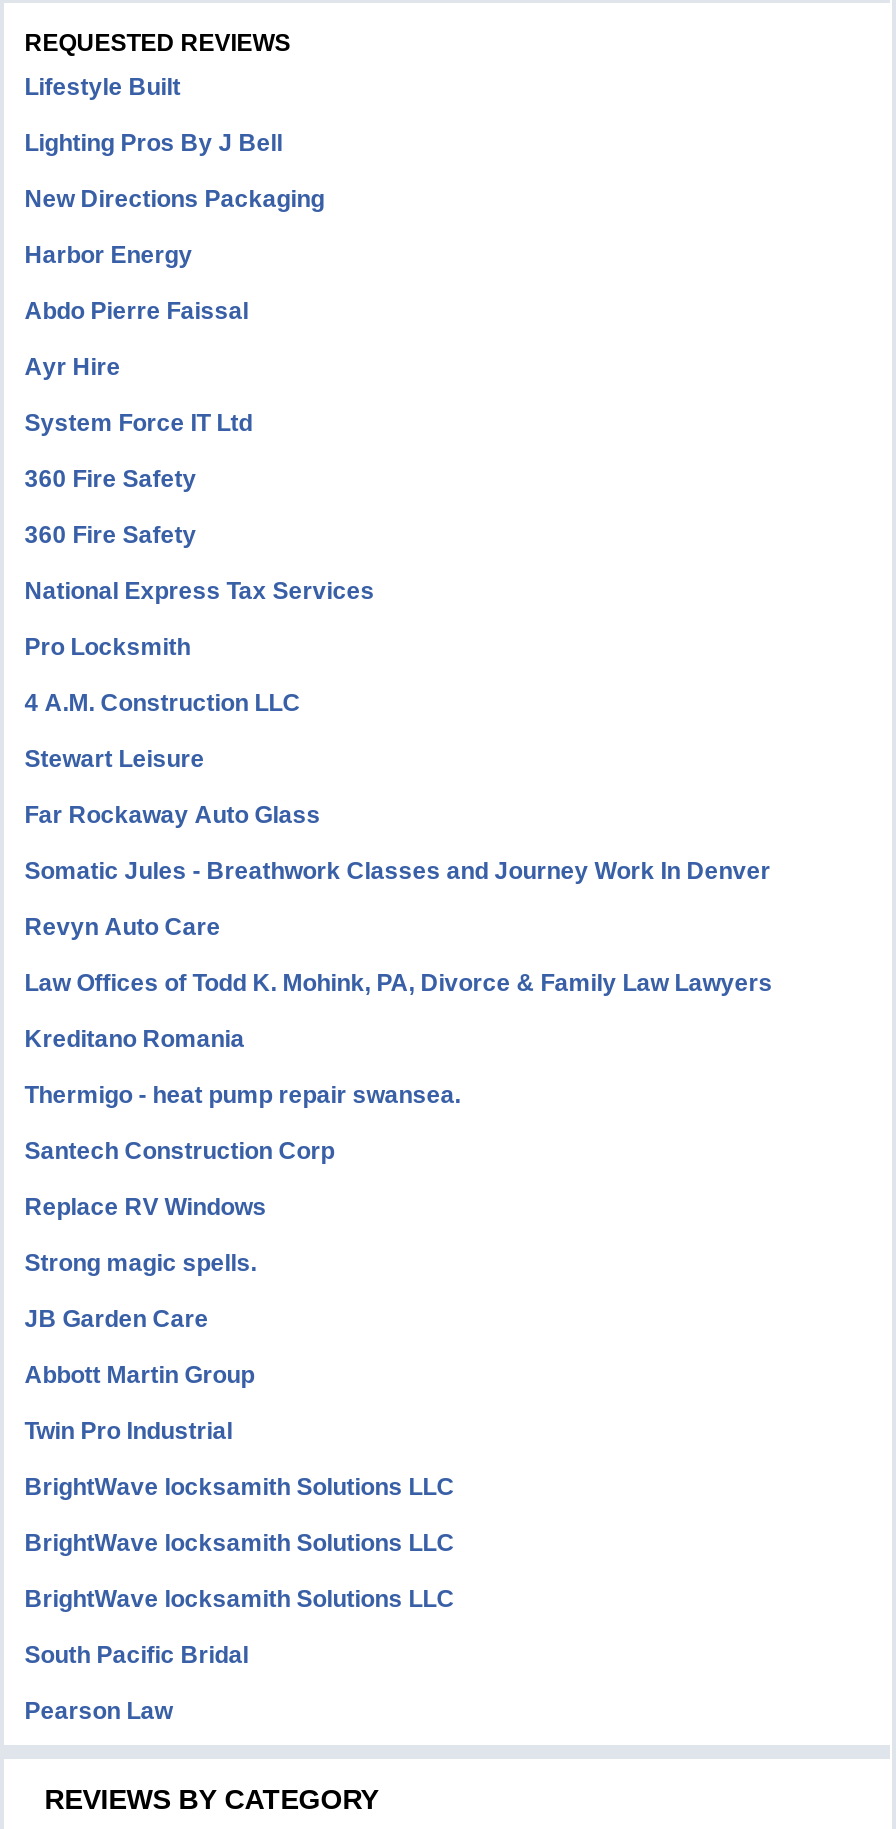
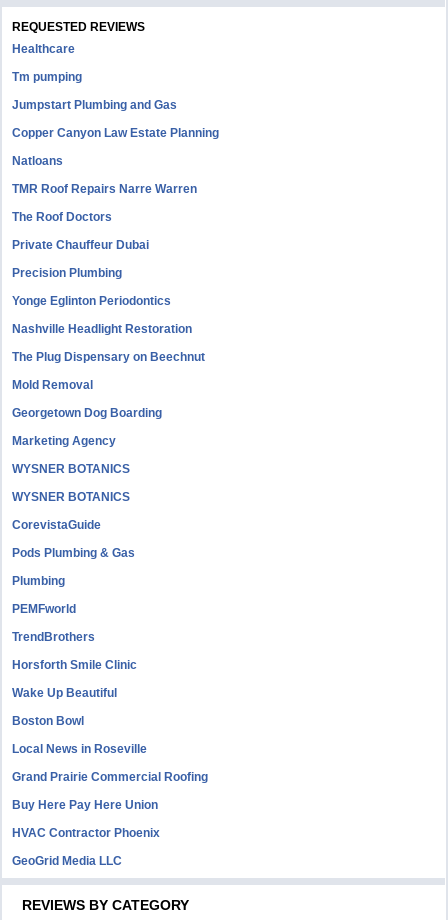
[24,73,180,101] Lifestyle Built -> [12,42,75,56] Healthcare
[24,129,282,157] Lighting Pros By J Bell -> [12,70,82,84] Tm pumping
[24,185,324,213] New Directions Packaging -> [12,98,177,112] Jumpstart Plumbing and Gas
[24,241,192,269] Harbor Energy -> [12,126,219,140] Copper Canyon Law Estate Planning
[24,297,248,325] Abdo Pierre Faissal -> [12,154,63,168] Natloans
[24,353,120,381] Ayr Hire -> [12,182,197,196] TMR Roof Repairs Narre Warren
[24,409,252,437] System Force IT Ltd -> [12,210,112,224] The Roof Doctors
[24,465,196,493] 360 Fire Safety -> [12,238,149,252] Private Chauffeur Dubai
[24,521,196,549] 360 Fire Safety -> [12,266,122,280] Precision Plumbing
[24,577,374,605] National Express Tax Services -> [12,294,171,308] Yonge Eglinton Periodontics
[24,633,190,661] Pro Locksmith -> [12,322,192,336] Nashville Headlight Restoration
[24,689,300,717] 4 A.M. Construction LLC -> [12,350,205,364] The Plug Dispensary on Beechnut
[24,745,204,773] Stewart Leisure -> [12,378,93,392] Mold Removal
[24,801,320,829] Far Rockaway Auto Glass -> [12,406,162,420] Georgetown Dog Boarding
[24,857,770,885] Somatic Jules - Breathwork Classes and Journey Work In Denver -> [12,434,116,448] Marketing Agency
[24,913,220,941] Revyn Auto Care -> [12,462,130,476] WYSNER BOTANICS
[24,969,772,997] Law Offices of Todd K. Mohink, PA, Divorce & Family Law Lawyers -> [12,490,130,504] WYSNER BOTANICS
[24,1025,244,1053] Kreditano Romania -> [12,518,101,532] CorevistaGuide
[24,1081,460,1109] Thermigo - heat pump repair swansea. -> [12,546,135,560] Pods Plumbing & Gas
[24,1137,334,1165] Santech Construction Corp -> [12,574,65,588] Plumbing
[24,1193,266,1221] Replace RV Windows -> [12,602,76,616] PEMFworld
[24,1249,256,1277] Strong magic spells. -> [12,630,95,644] TrendBrothers
[24,1305,208,1333] JB Garden Care -> [12,658,137,672] Horsforth Smile Clinic
[24,1361,254,1389] Abbott Martin Group -> [12,686,117,700] Wake Up Beautiful
[24,1417,232,1445] Twin Pro Industrial -> [12,714,84,728] Boston Bowl
[24,1473,454,1501] BrightWave locksamith Solutions LLC -> [12,742,147,756] Local News in Roseville
[24,1529,454,1557] BrightWave locksamith Solutions LLC -> [12,770,208,784] Grand Prairie Commercial Roofing
[24,1585,454,1613] BrightWave locksamith Solutions LLC -> [12,798,158,812] Buy Here Pay Here Union
[24,1641,248,1669] South Pacific Bridal -> [12,826,160,840] HVAC Contractor Phoenix
[24,1697,172,1725] Pearson Law -> [12,854,122,868] GeoGrid Media LLC

